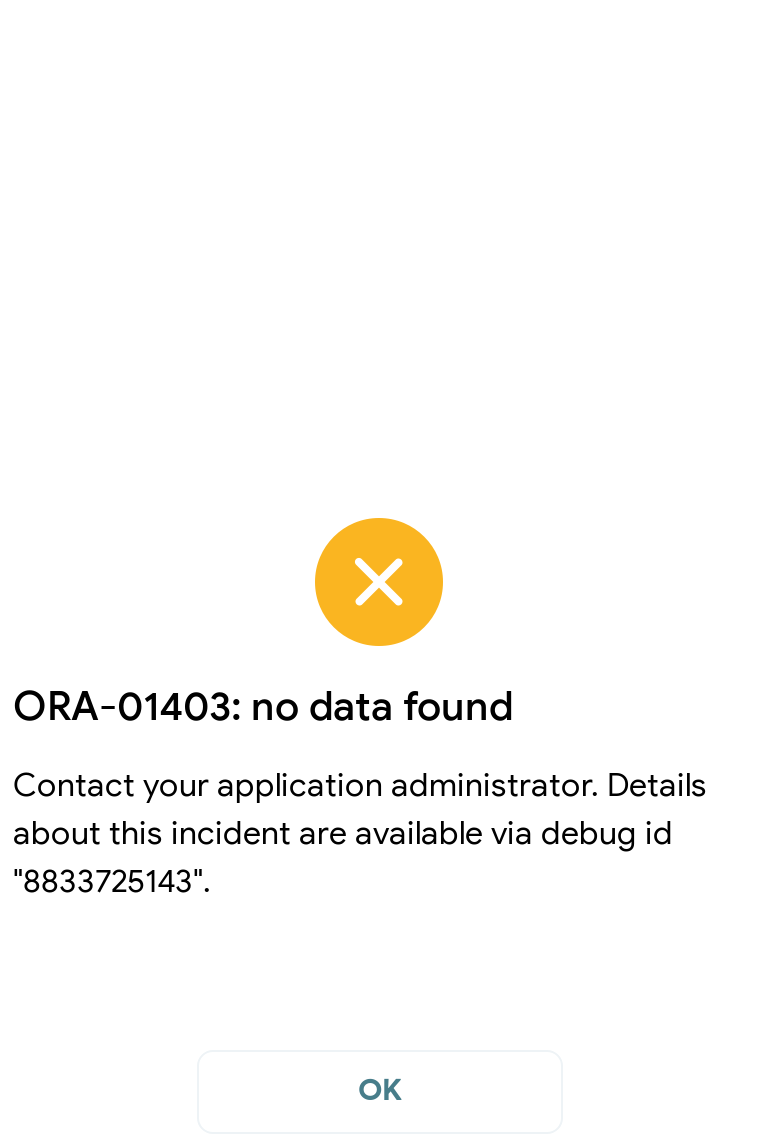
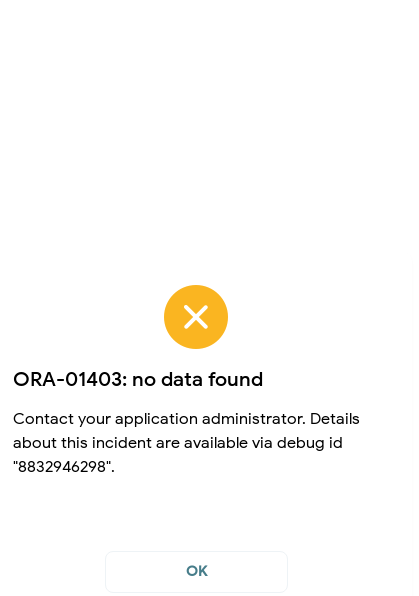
[13,862,211,902] "8833725143". -> [13,457,115,477] "8832946298".

